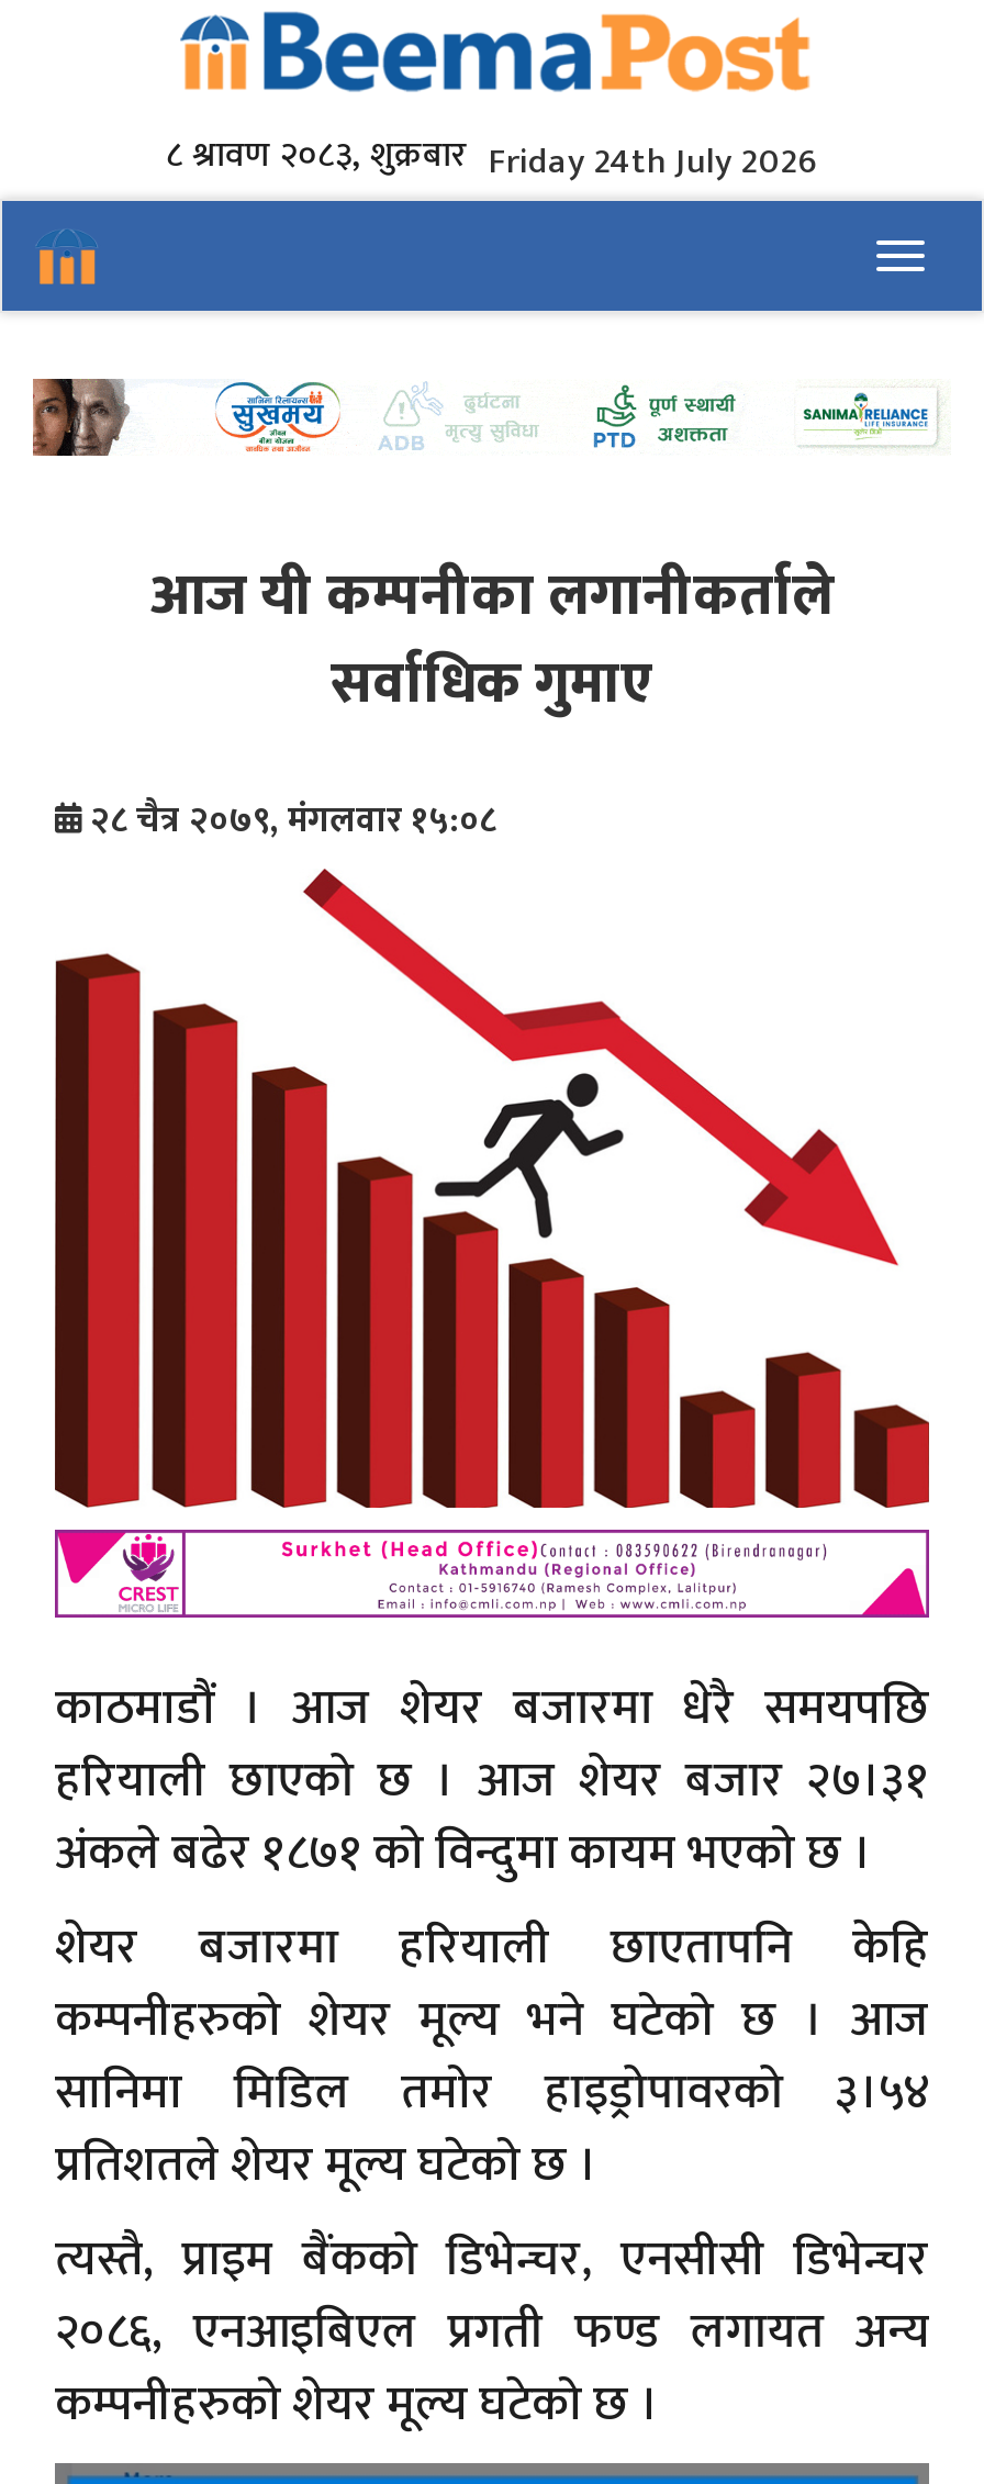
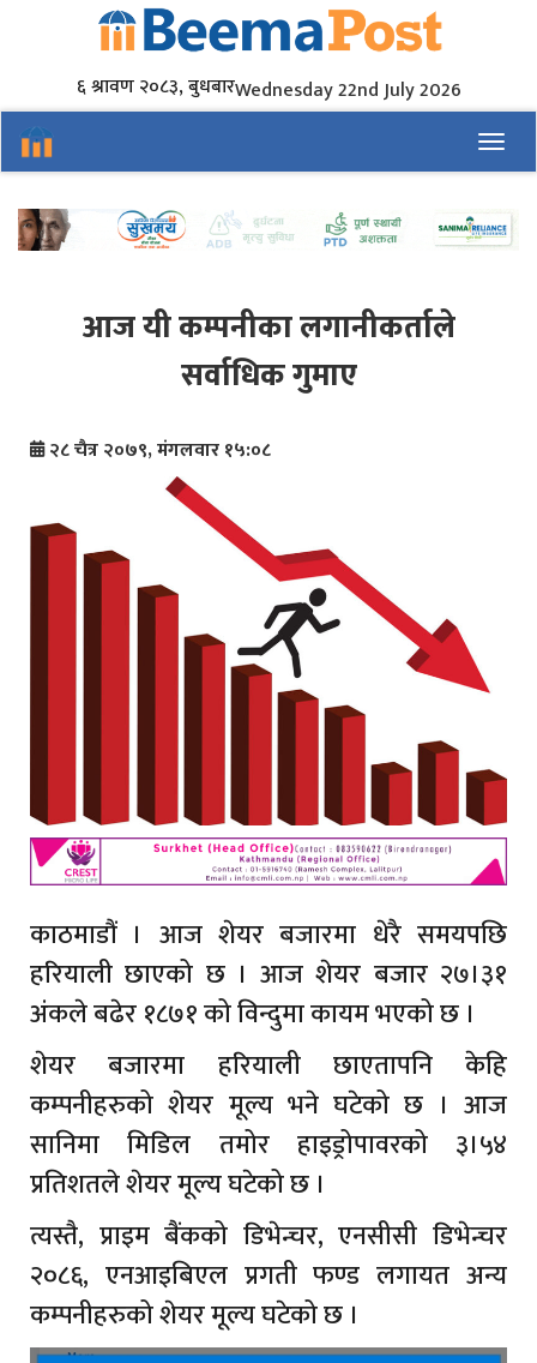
[166,125,818,192] ८ श्रावण २०८३, शुक्रबार Friday 24th July 2026 -> [76,70,461,107] ६ श्रावण २०८३, बुधबारWednesday 22nd July 2026

